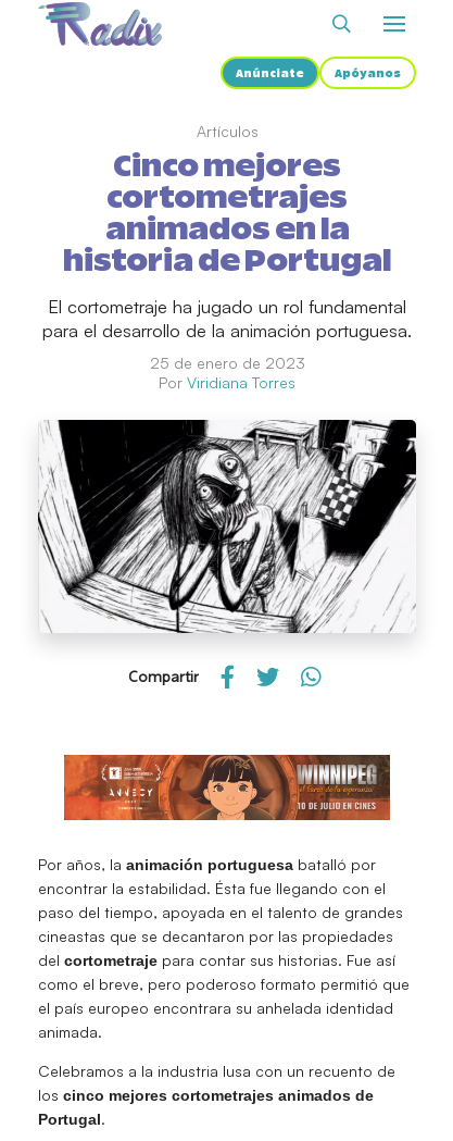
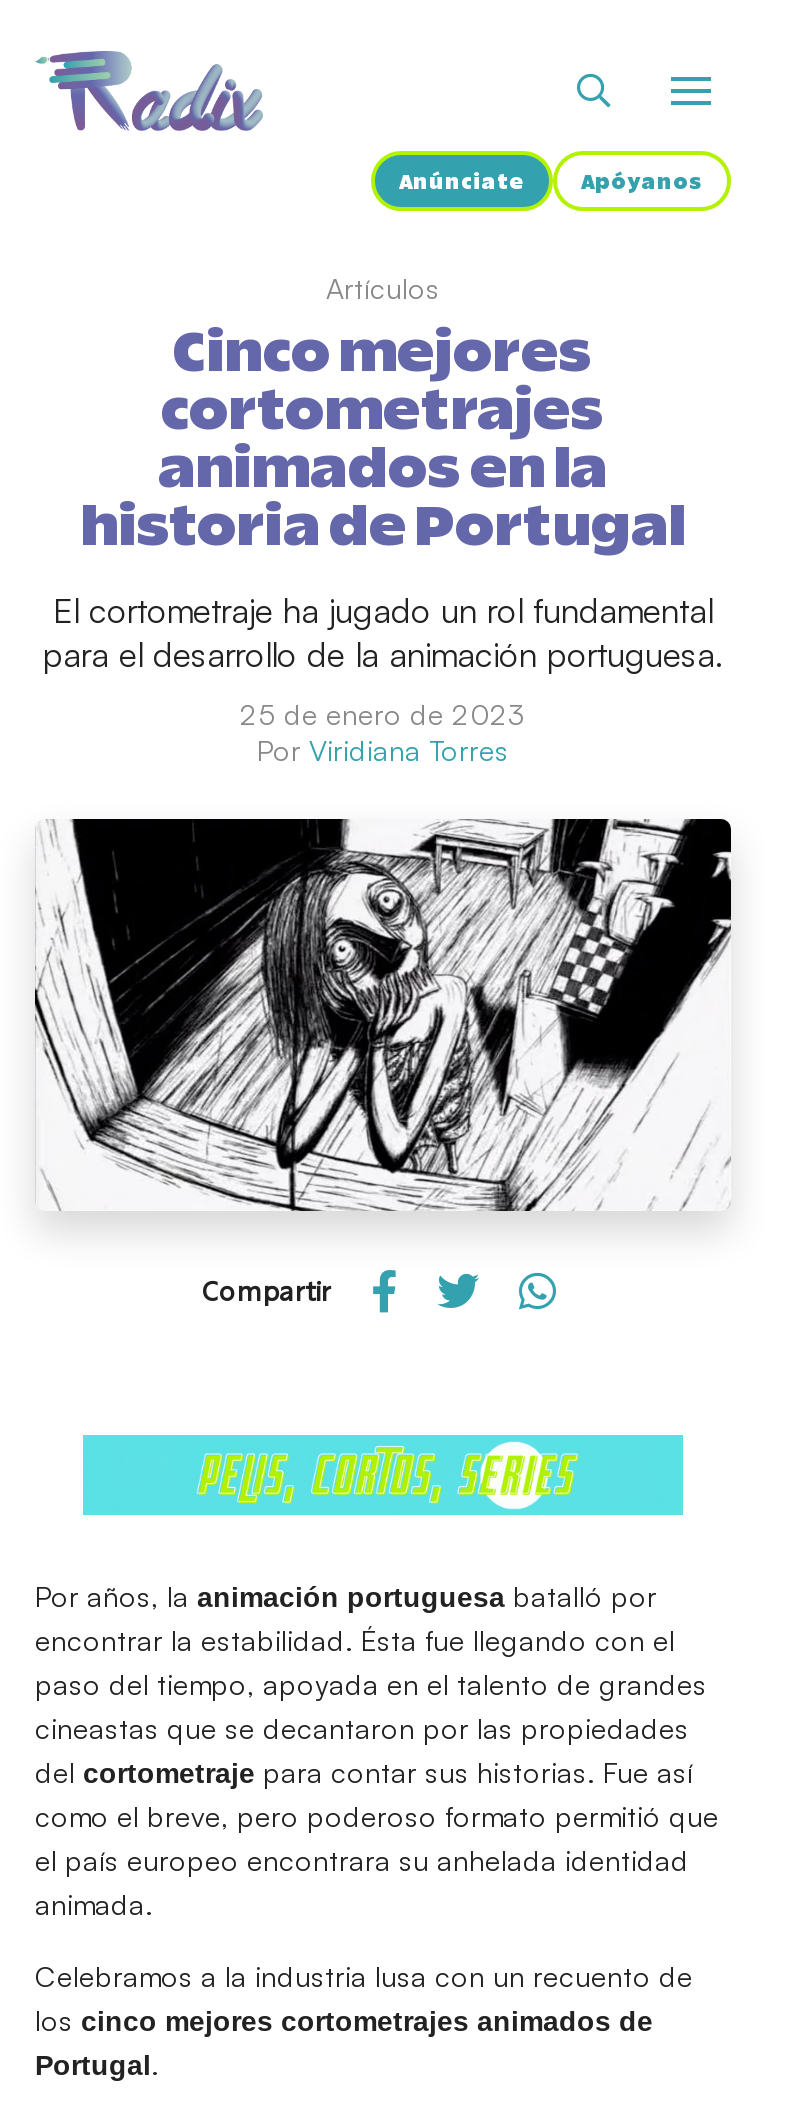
[63,754,391,821] [image] -> [81,1433,685,1517] [image]

